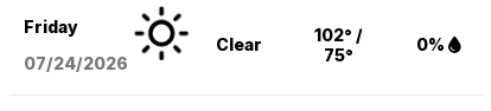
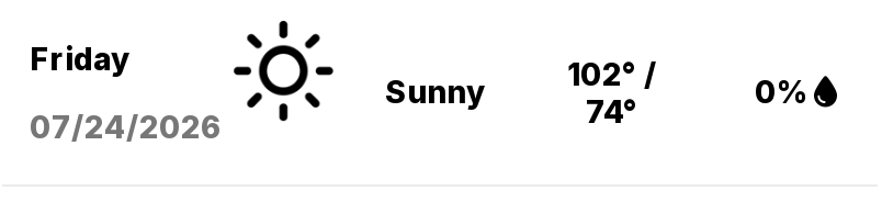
[216,35,263,55] Clear -> [385,74,486,111] Sunny
[324,45,354,66] 75° -> [586,93,638,131] 74°

